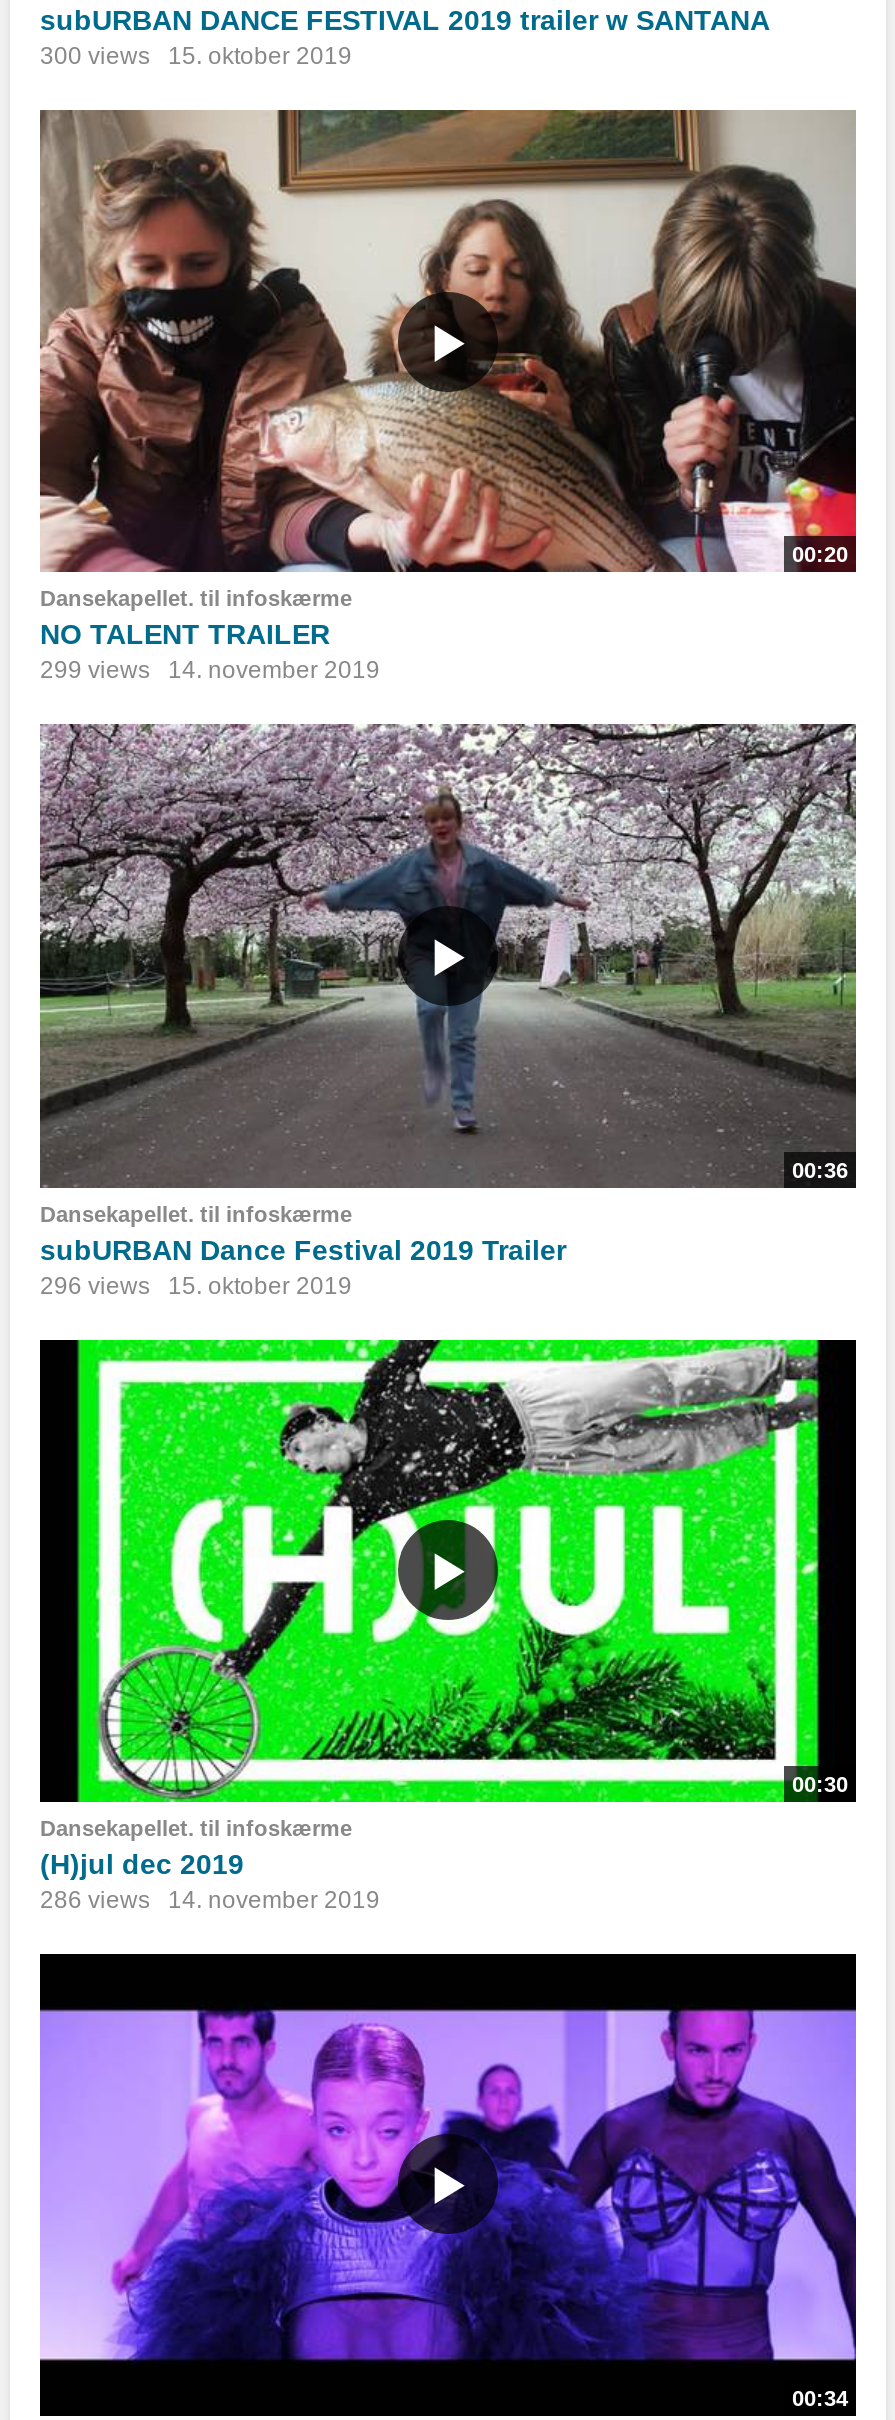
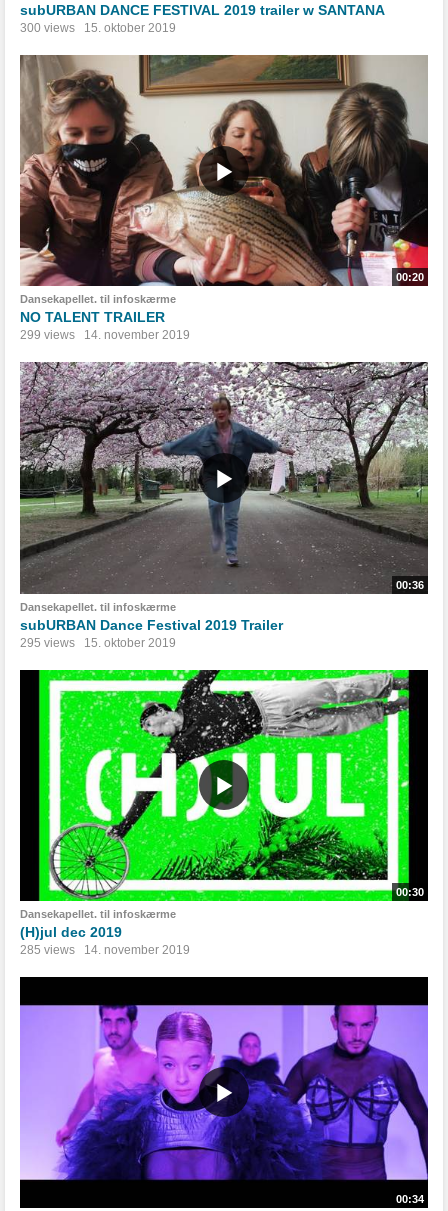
[40,1271,352,1299] 296 views 15. oktober 2019 -> [20,636,176,650] 295 views 15. oktober 2019
[40,1886,380,1914] 286 views 14. november 2019 -> [20,943,190,957] 285 views 14. november 2019

